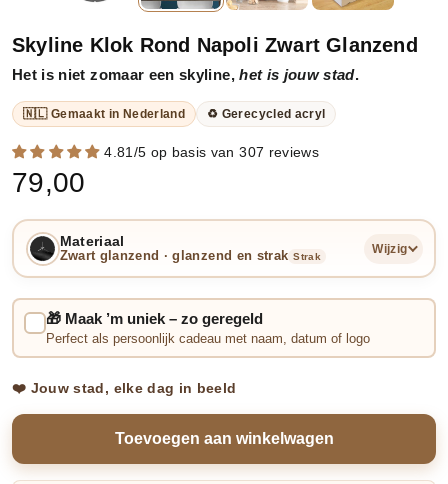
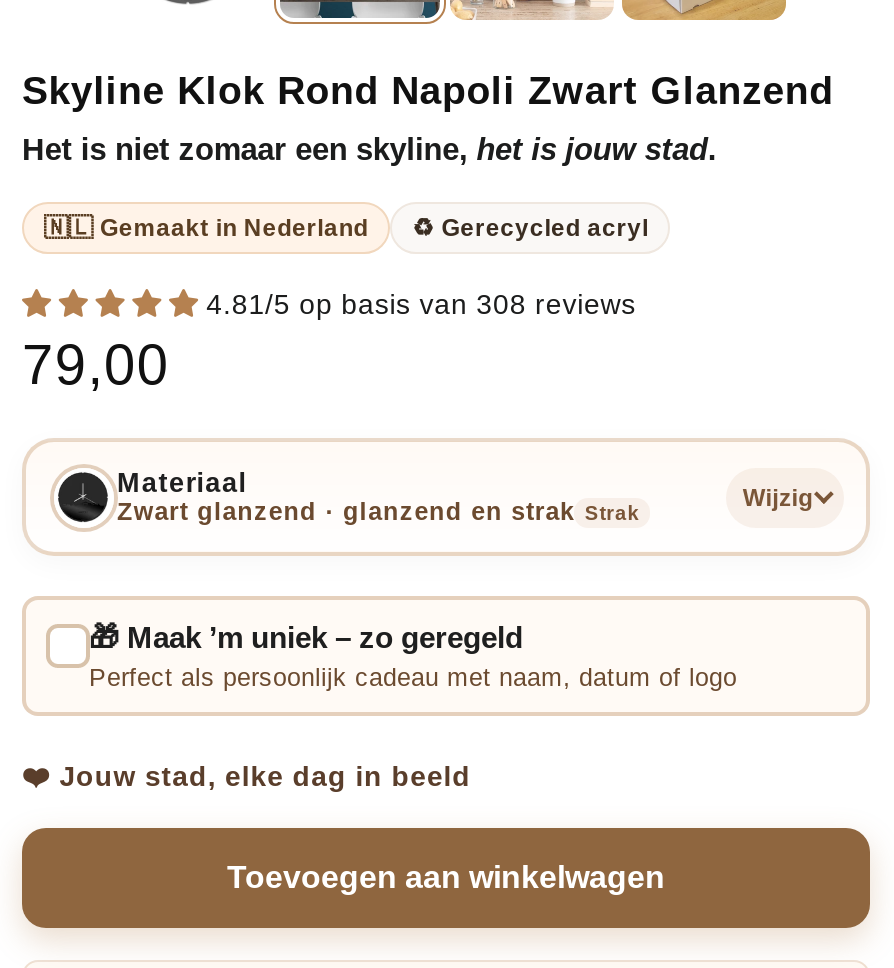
[104,144,319,160] 4.81/5 op basis van 307 reviews -> [206,288,636,320] 4.81/5 op basis van 308 reviews

